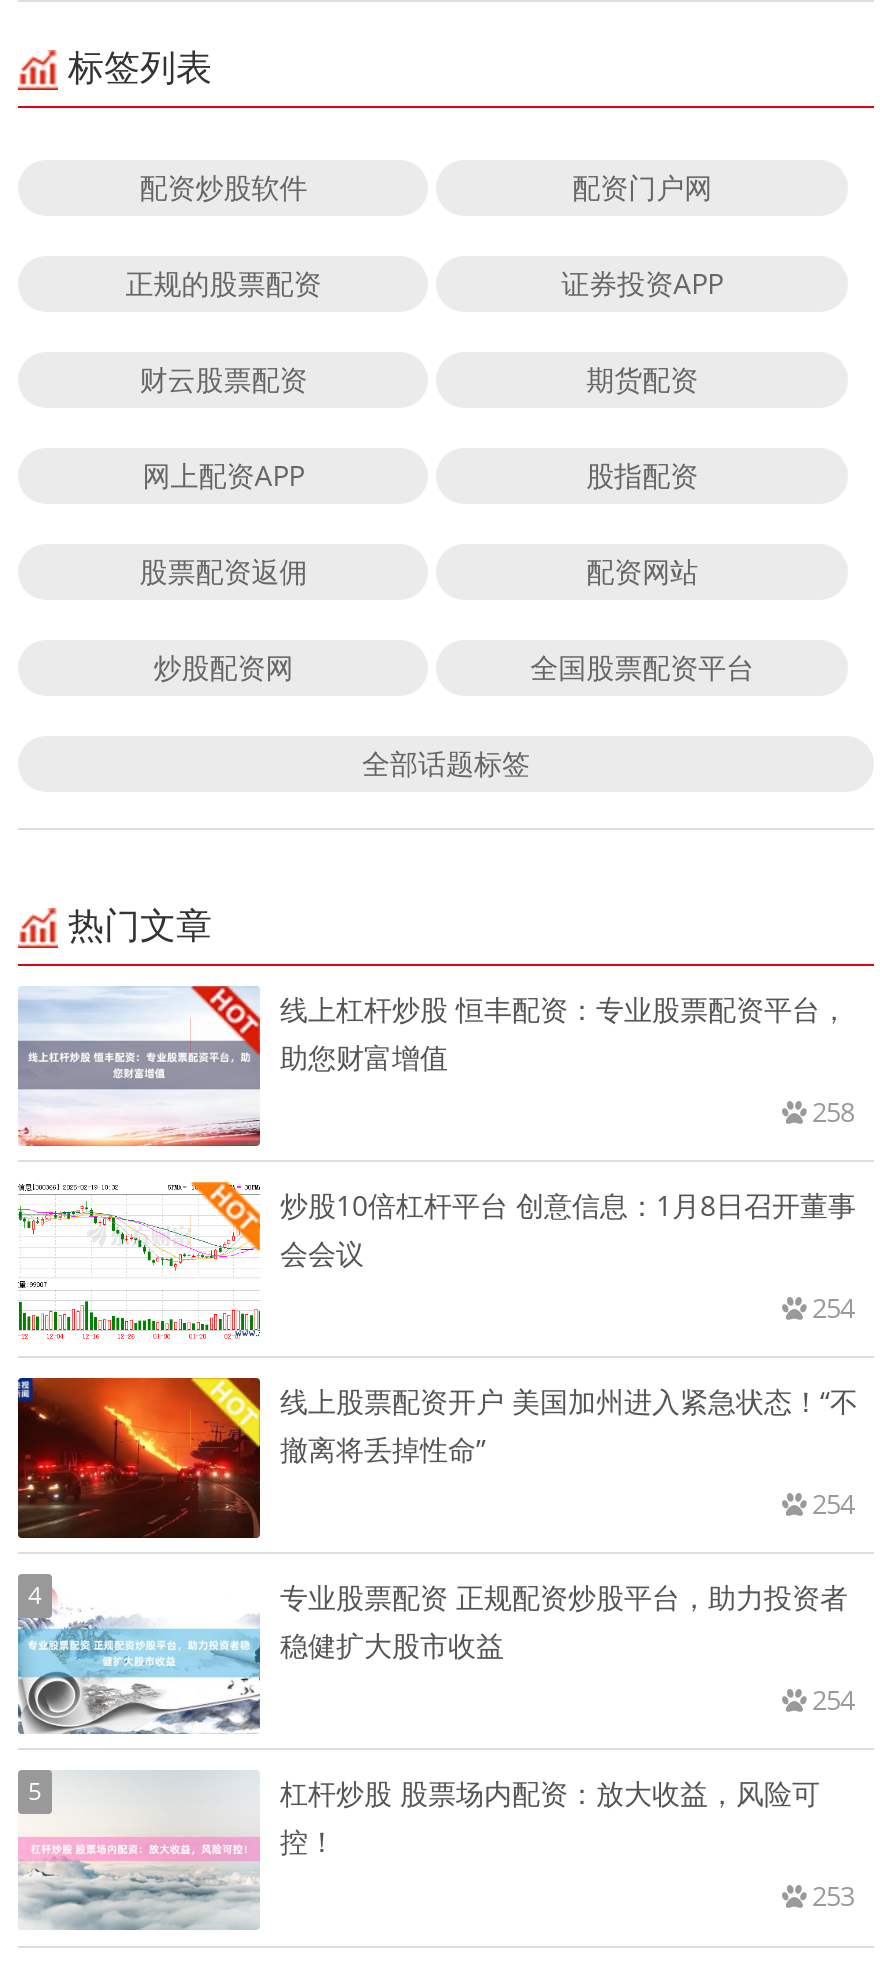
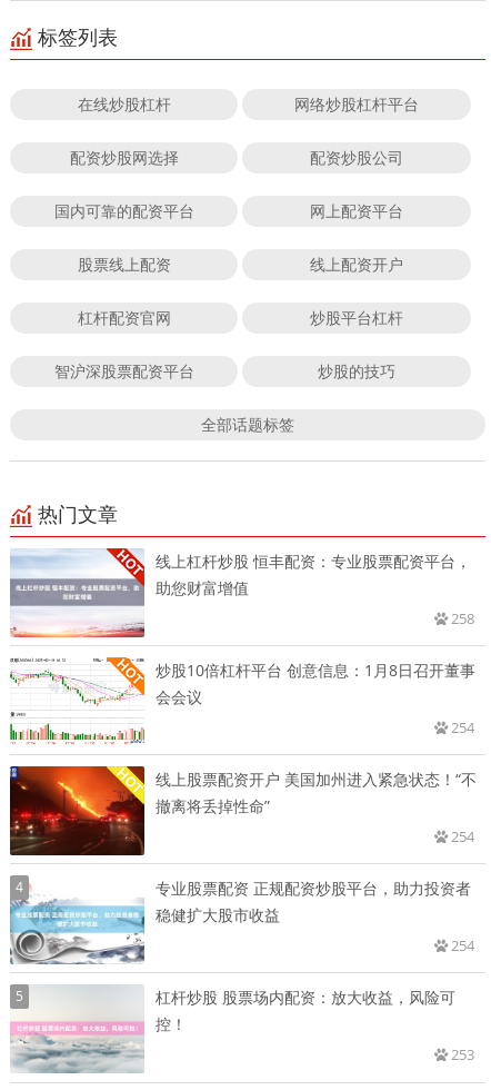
[139,167,712,205] 配资炒股软件 | 配资门户网 -> [77,93,419,114] 在线炒股杠杆 | 网络炒股杠杆平台
[125,263,723,301] 正规的股票配资 | 证券投资APP -> [70,146,403,168] 配资炒股网选择 | 配资炒股公司
[139,359,698,397] 财云股票配资 | 期货配资 -> [54,200,403,221] 国内可靠的配资平台 | 网上配资平台
[142,455,698,493] 网上配资APP | 股指配资 -> [77,253,403,274] 股票线上配资 | 线上配资开户
[139,551,698,589] 股票配资返佣 | 配资网站 -> [77,307,403,328] 杠杆配资官网 | 炒股平台杠杆
[153,647,754,685] 炒股配资网 | 全国股票配资平台 -> [54,360,396,381] 智沪深股票配资平台 | 炒股的技巧

